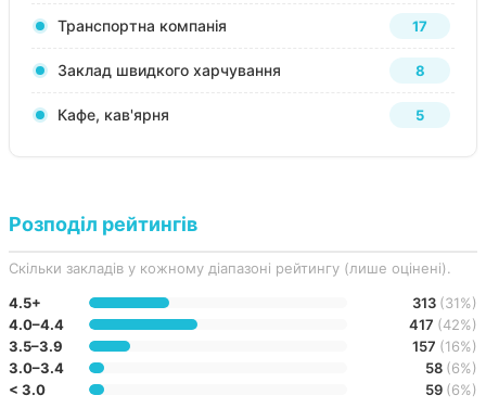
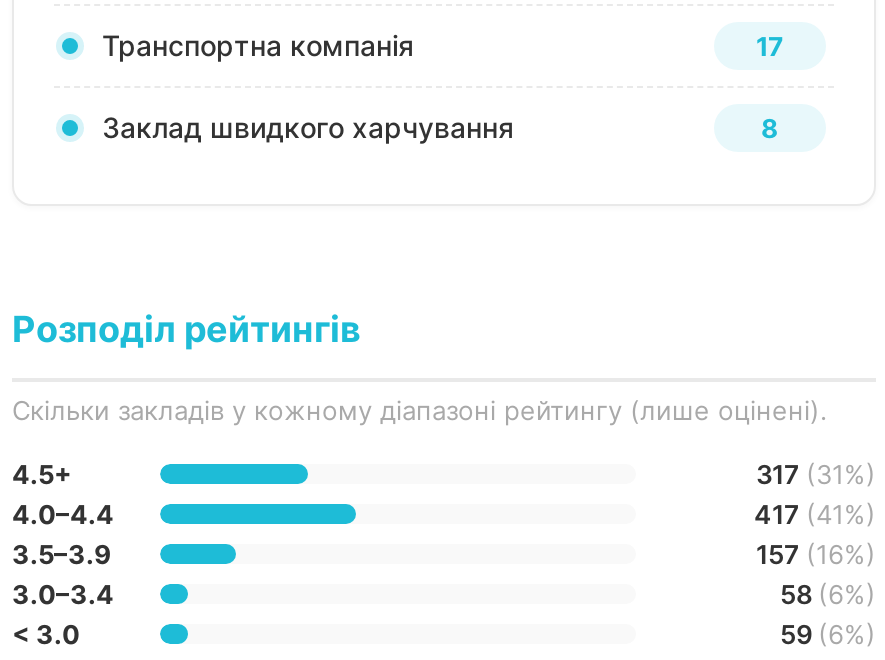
[57,105,424,124] Кафе, кав'ярня | 5 -> none
[412,294,477,311] 313 (31%) -> [756,458,876,490] 317 (31%)
[409,316,477,333] 417 (42%) -> [754,498,876,530] 417 (41%)

